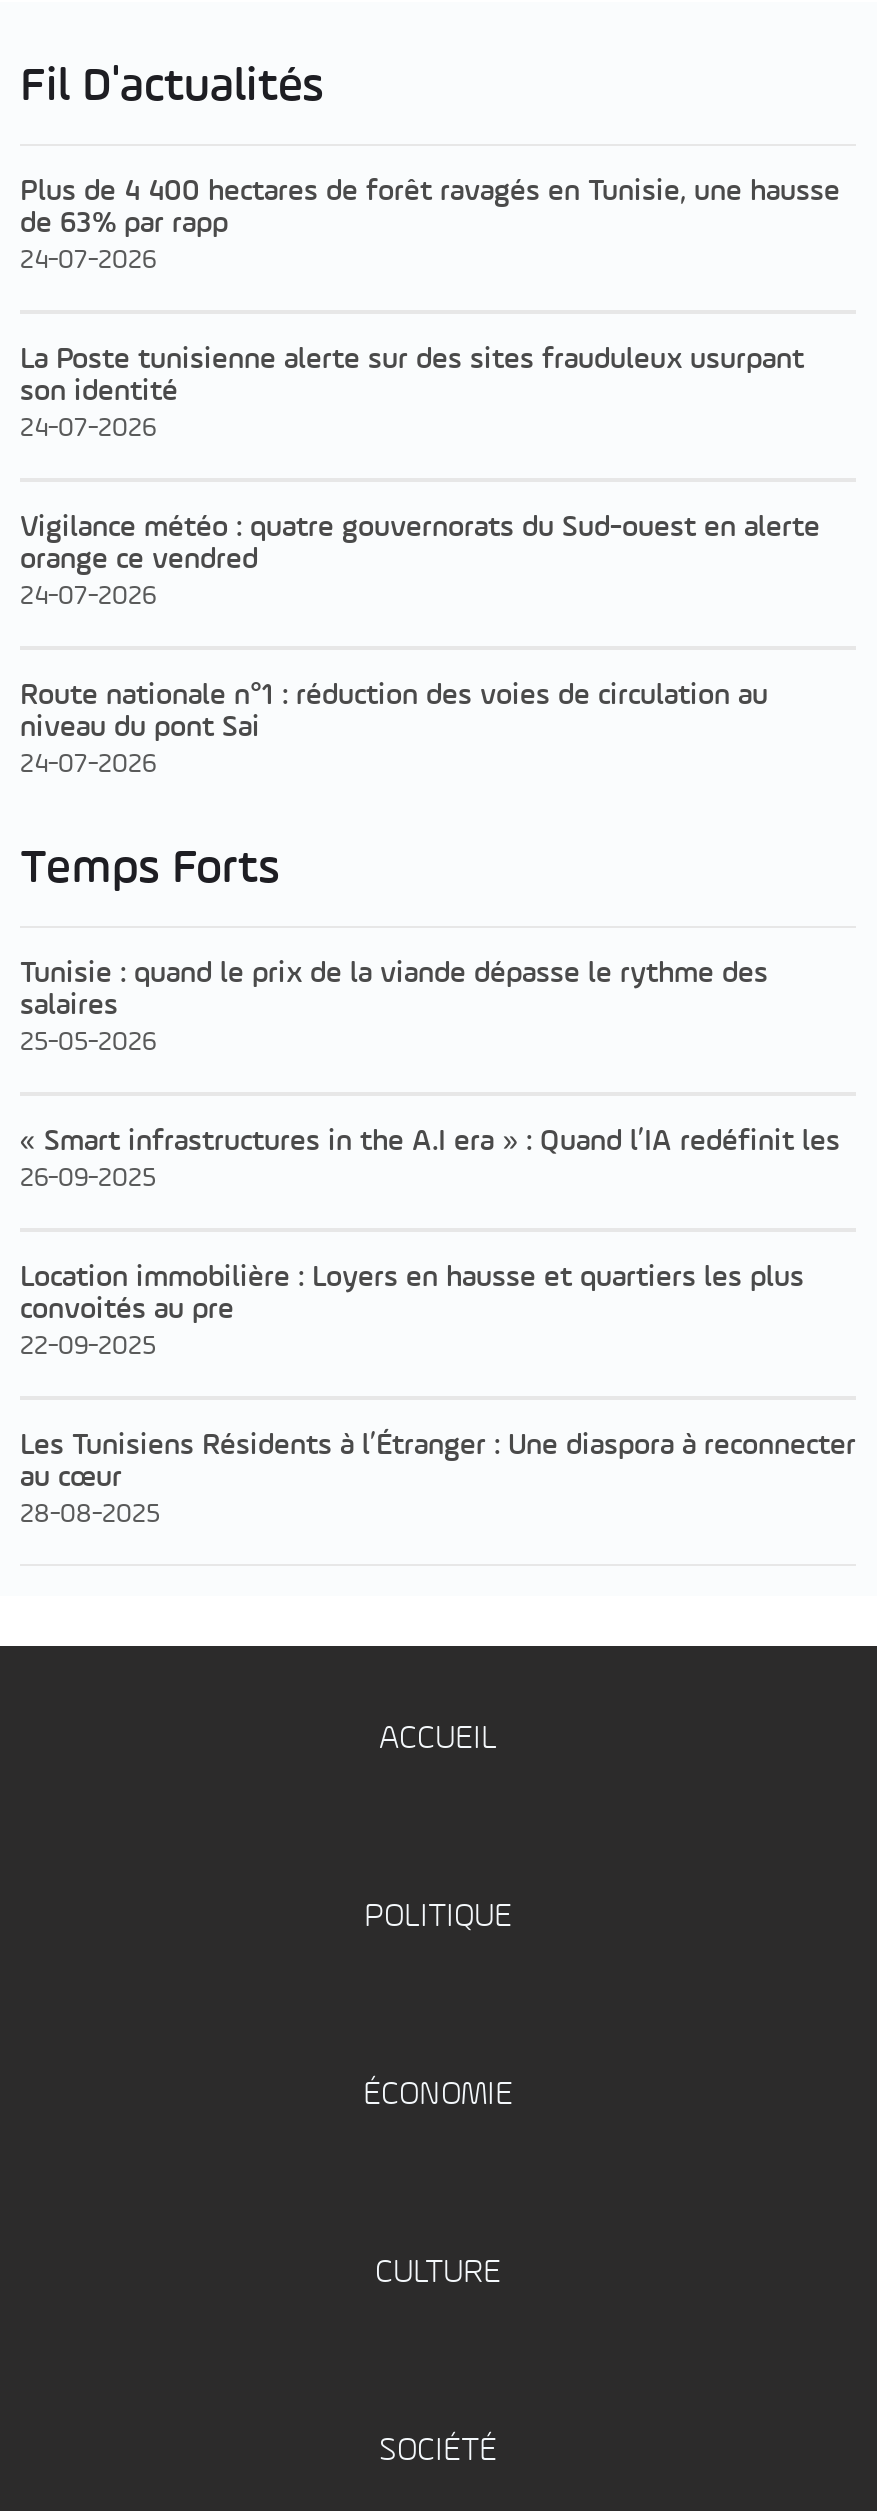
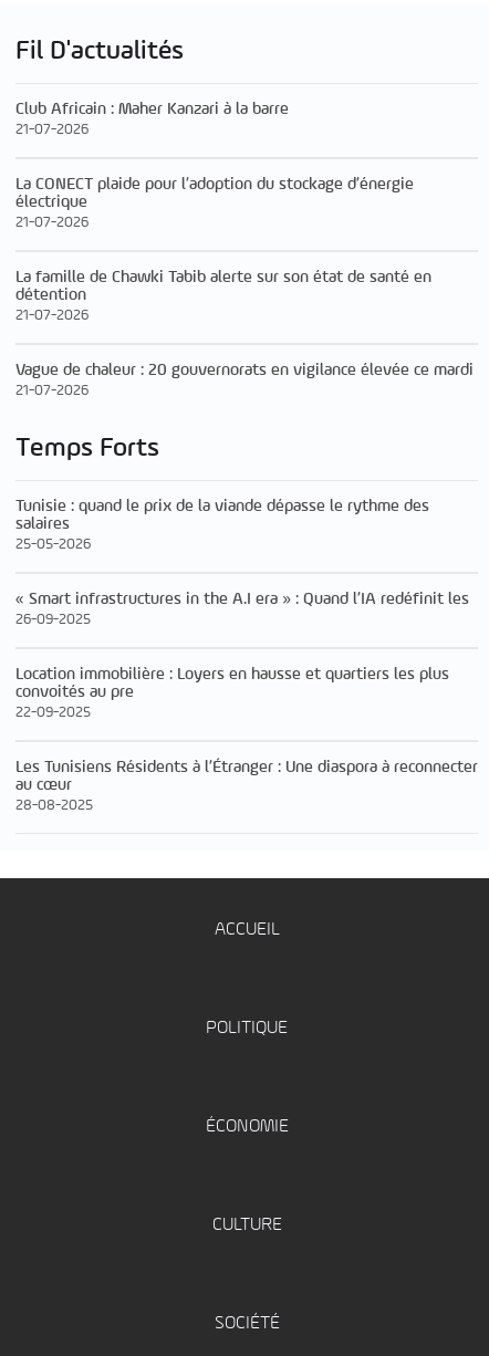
[20,175,840,273] Plus de 4 400 hectares de forêt ravagés en Tunisie, une hausse | de 63% par rapp | 24-07-2026 -> [15,100,289,137] Club Africain : Maher Kanzari à la barre | 21-07-2026
[20,343,804,441] La Poste tunisienne alerte sur des sites frauduleux usurpant | son identité | 24-07-2026 -> [15,175,414,230] La CONECT plaide pour l’adoption du stockage d’énergie | électrique | 21-07-2026
[20,511,820,609] Vigilance météo : quatre gouvernorats du Sud-ouest en alerte | orange ce vendred | 24-07-2026 -> [15,268,431,322] La famille de Chawki Tabib alerte sur son état de santé en | détention | 21-07-2026
[20,679,768,777] Route nationale n°1 : réduction des voies de circulation au | niveau du pont Sai | 24-07-2026 -> [15,361,474,398] Vague de chaleur : 20 gouvernorats en vigilance élevée ce mardi | 21-07-2026

